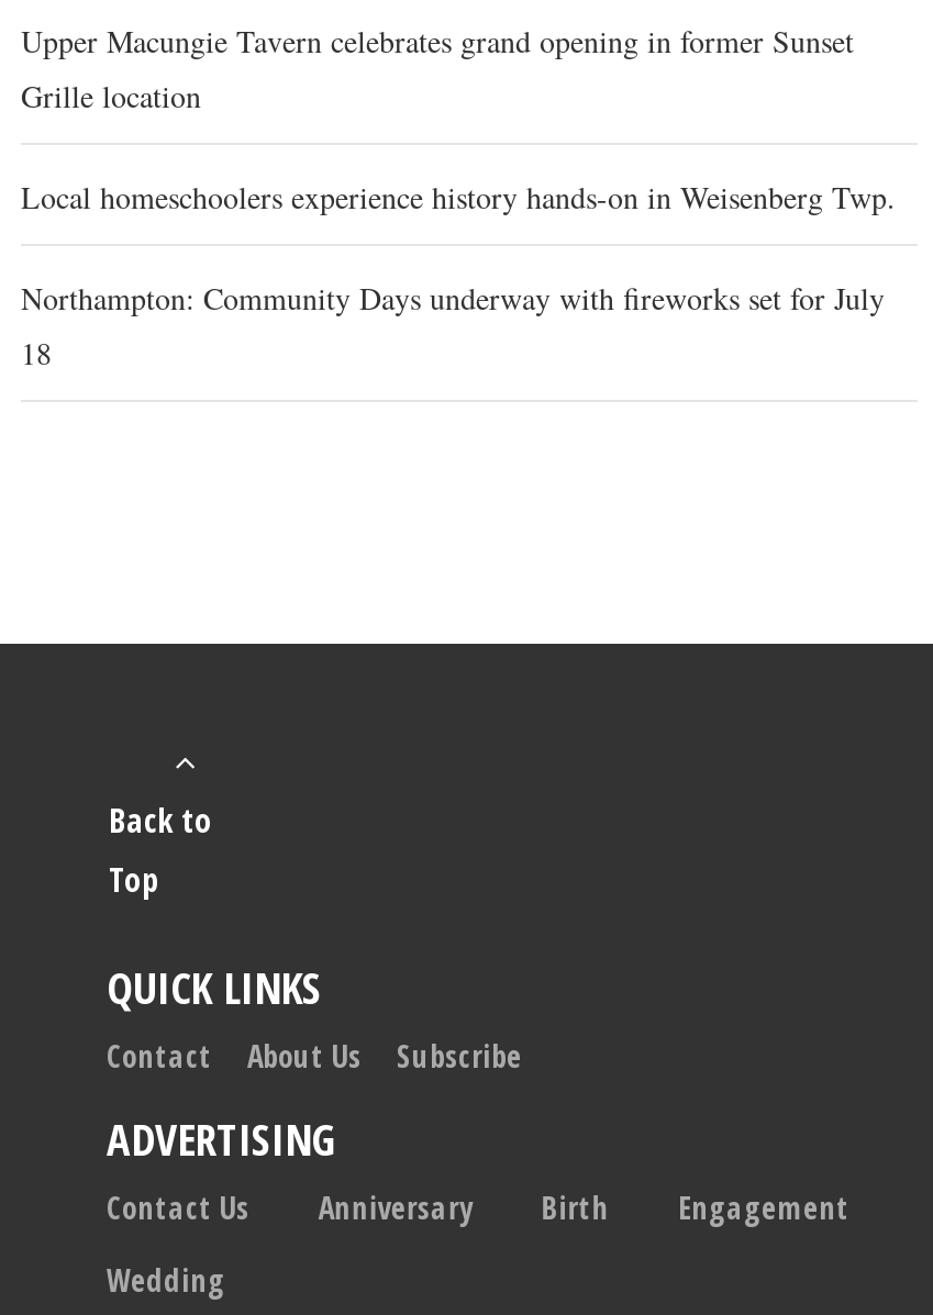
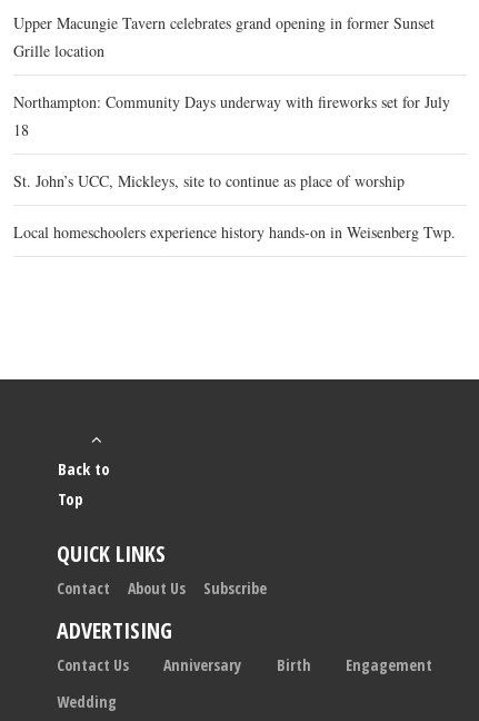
moved [21,176,896,218] -> [13,222,456,243]: Local homeschoolers experience history hands-on in Weisenberg Twp.
moved [21,277,885,374] -> [13,91,450,140]: Northampton: Community Days underway with fireworks set for July | 18
none -> [13,170,405,192] St. John’s UCC, Mickleys, site to continue as place of worship

